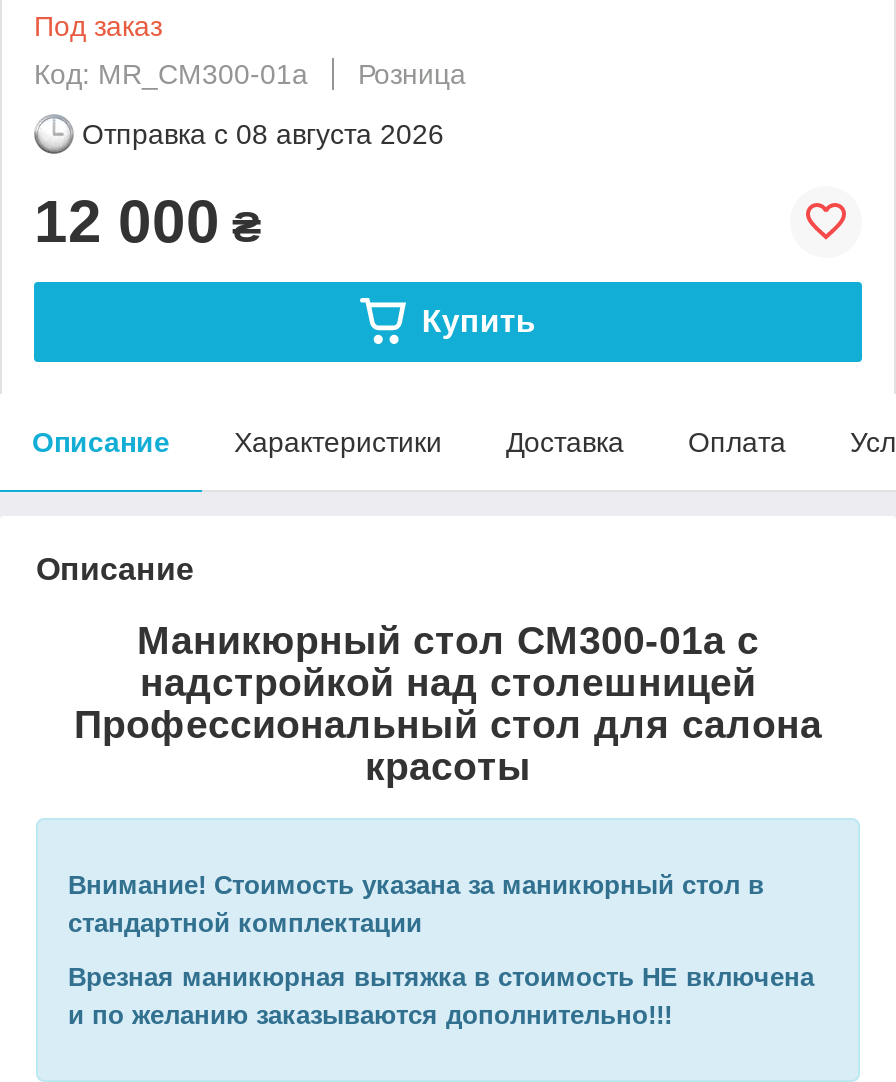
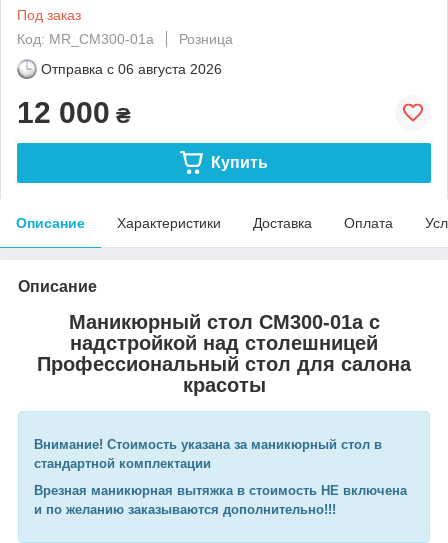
[82,118,444,150] Отправка с 08 августа 2026 -> [41,61,222,77] Отправка с 06 августа 2026

